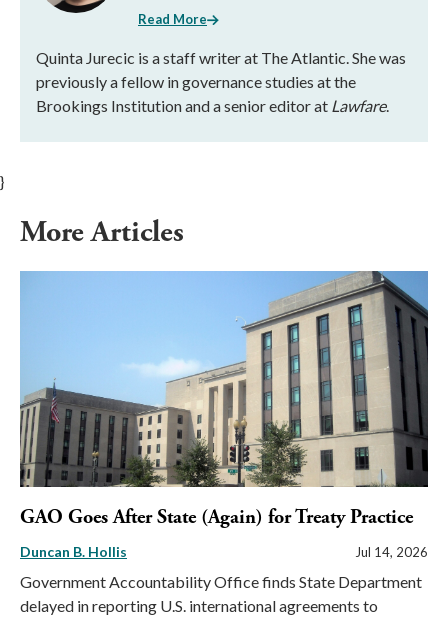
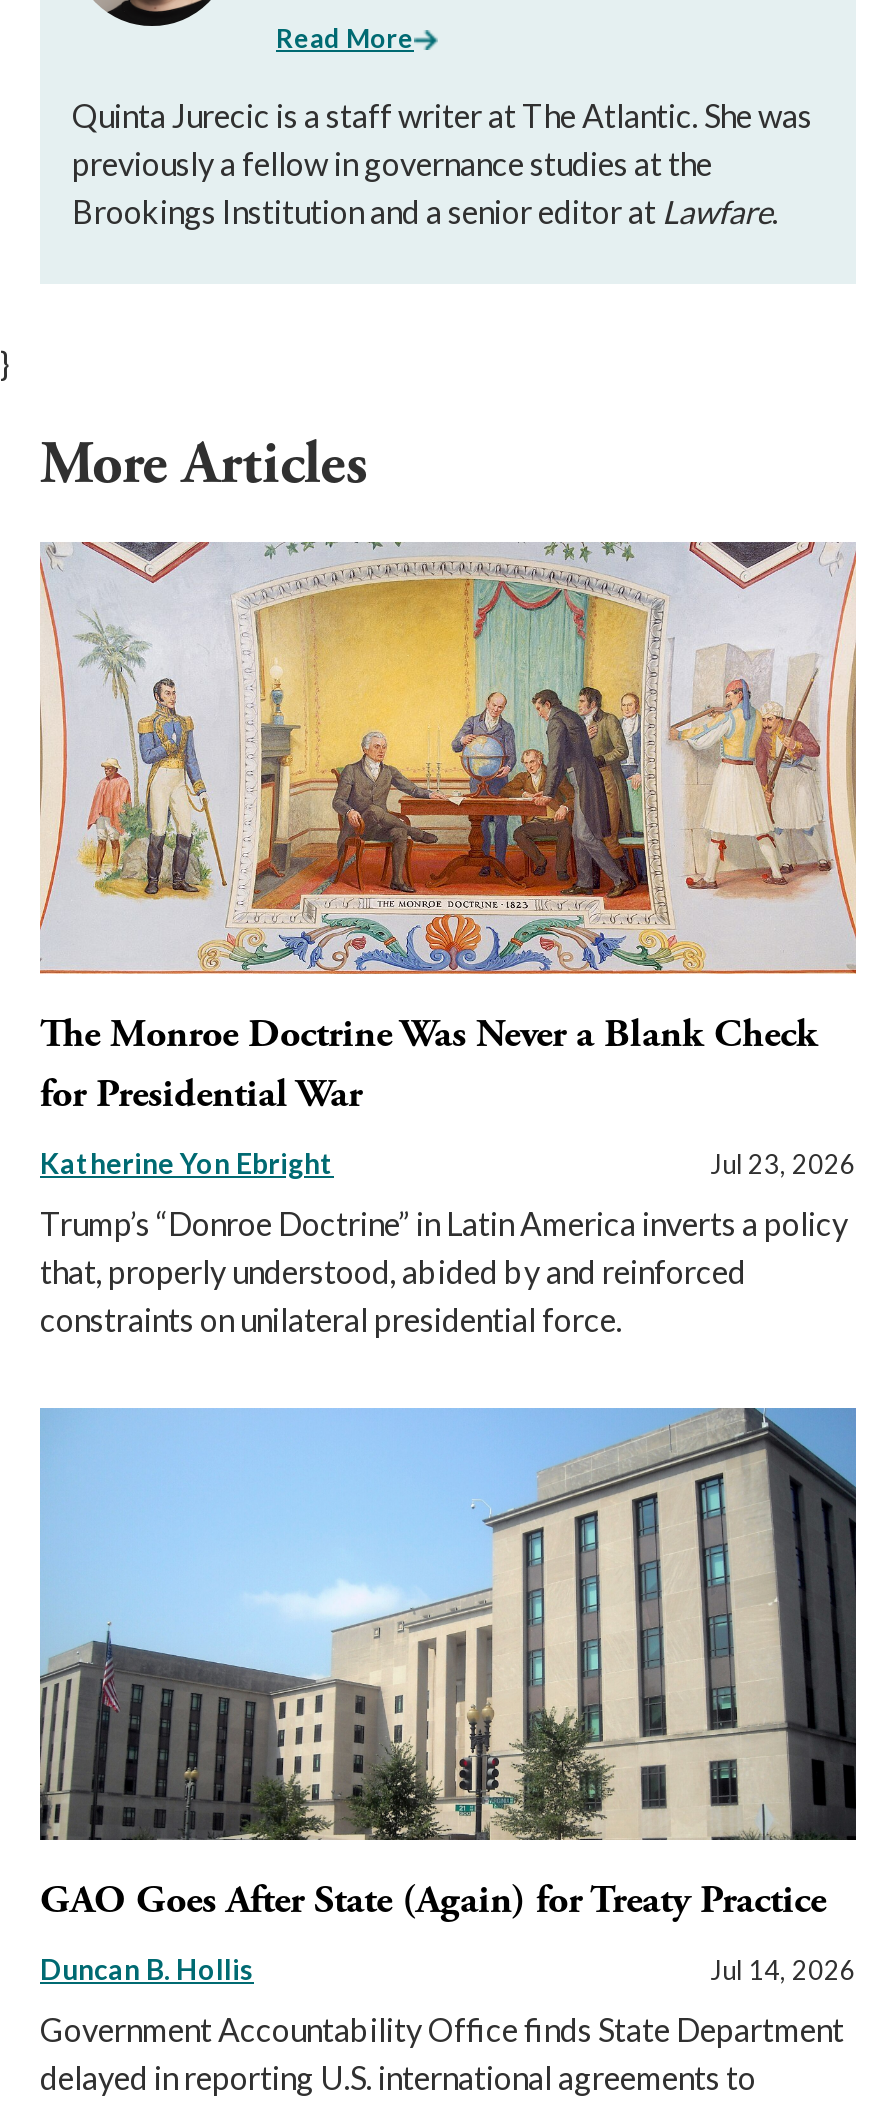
none -> [38,540,858,1338] [image] | The Monroe Doctrine Was Never a Blank Check | for Presidential War | Katherine Yon Ebright | Jul 23, 2026 | Trump’s “Donroe Doctrine” in Latin America inverts a policy | that, properly understood, abided by and reinforced | constraints on unilateral presidential force.

